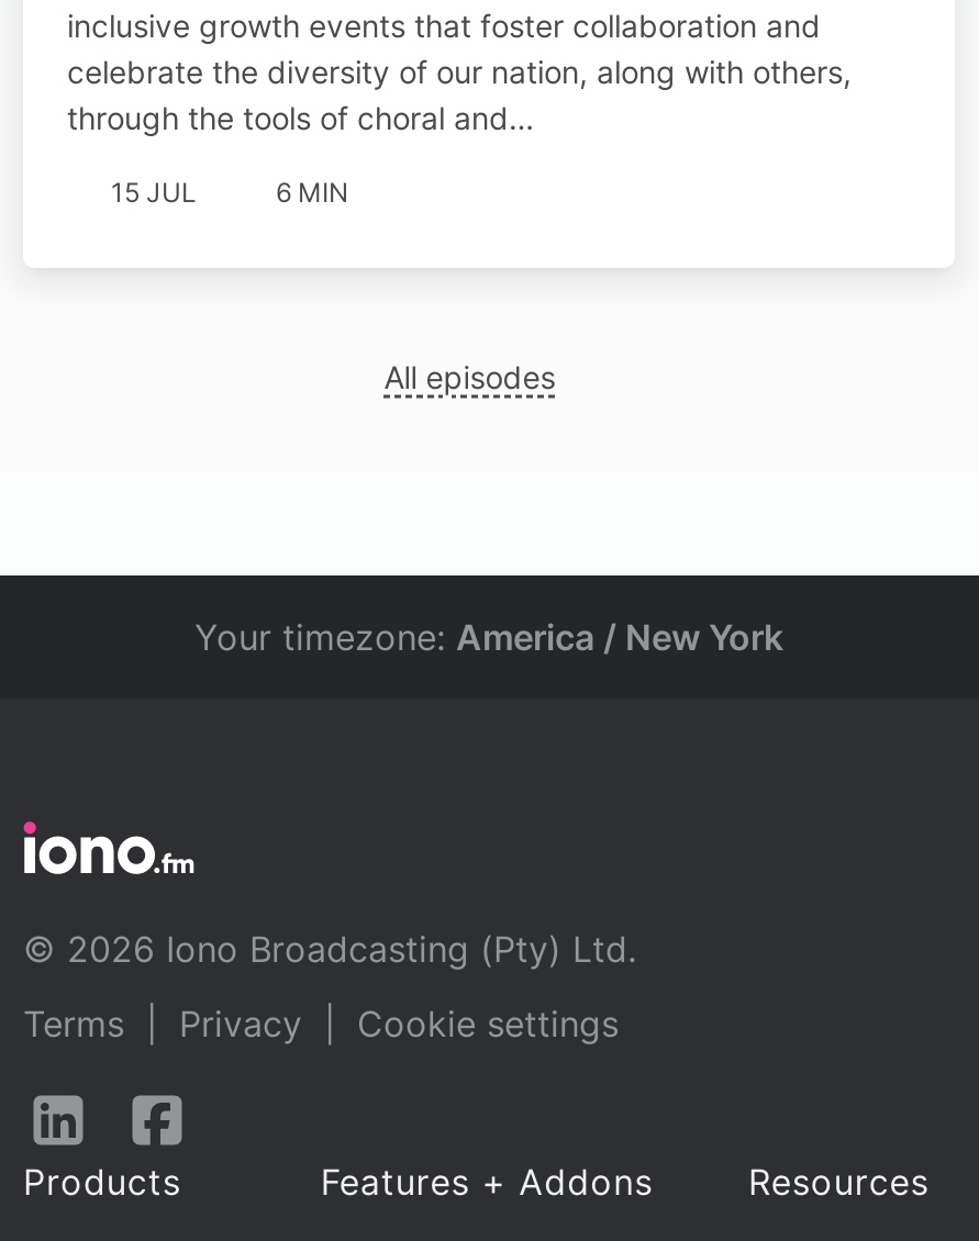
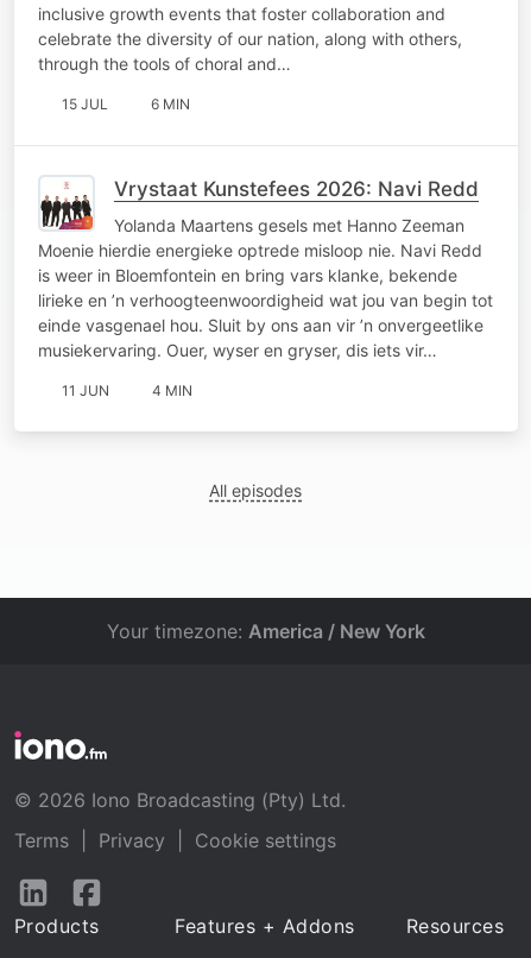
none -> [38,177,493,399] [image] | Vrystaat Kunstefees 2026: Navi Redd | Yolanda Maartens gesels met Hanno Zeeman | Moenie hierdie energieke optrede misloop nie. Navi Redd | is weer in Bloemfontein en bring vars klanke, bekende | lirieke en ’n verhoogteenwoordigheid wat jou van begin tot | einde vasgenael hou. Sluit by ons aan vir ’n onvergeetlike | musiekervaring. Ouer, wyser en gryser, dis iets vir… | 11 JUN | 4 MIN

